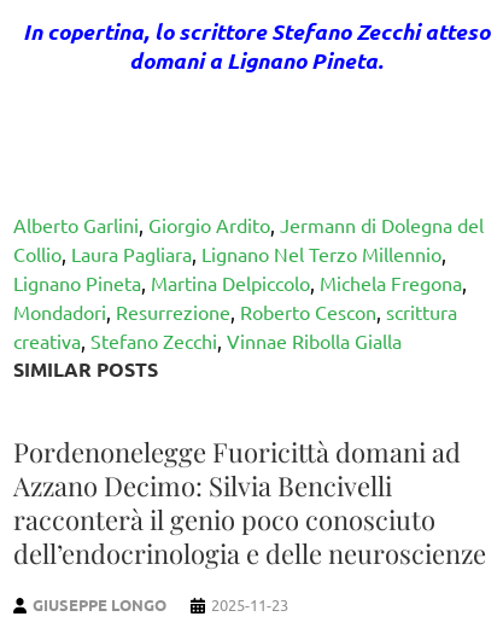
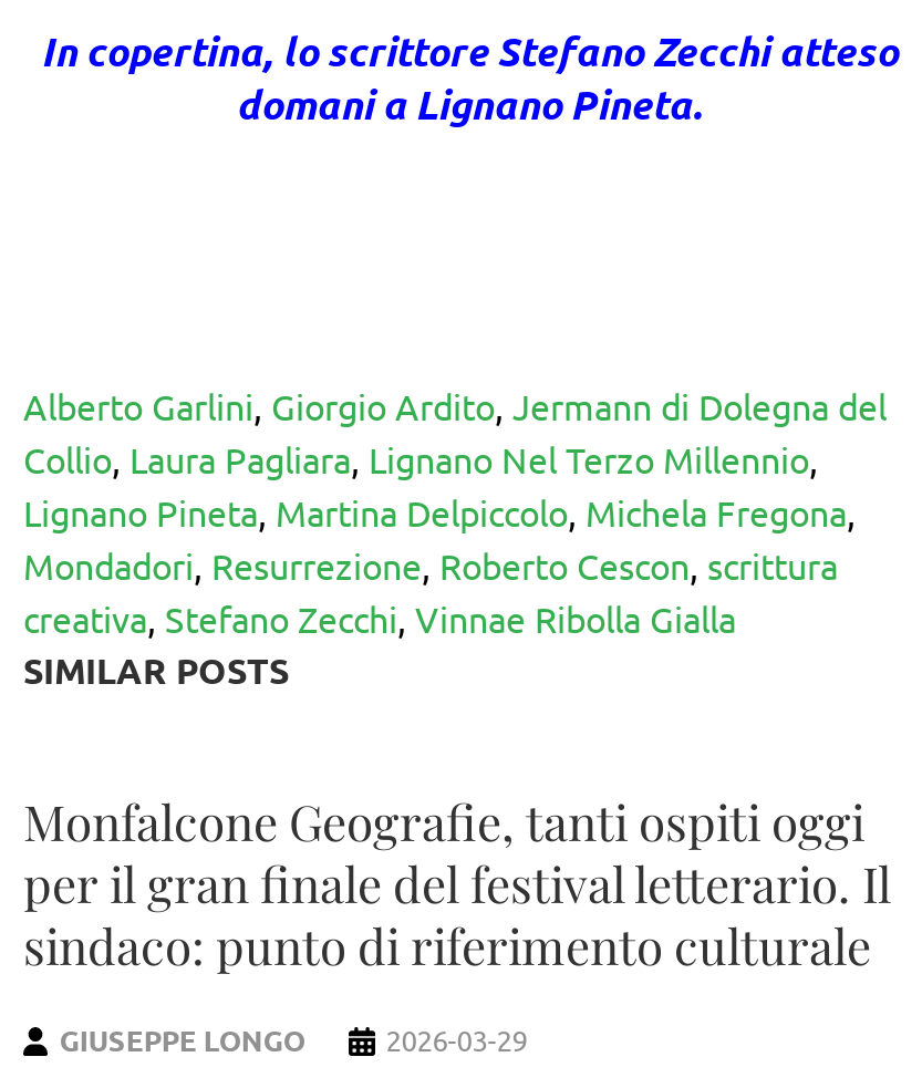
[13,434,486,571] Pordenonelegge Fuoricittà domani ad | Azzano Decimo: Silvia Bencivelli | racconterà il genio poco conosciuto | dell’endocrinologia e delle neuroscienze -> [23,788,891,978] Monfalcone Geografie, tanti ospiti oggi | per il gran finale del festival letterario. Il | sindaco: punto di riferimento culturale
[211,594,288,615] 2025-11-23 -> [386,1020,528,1058] 2026-03-29

